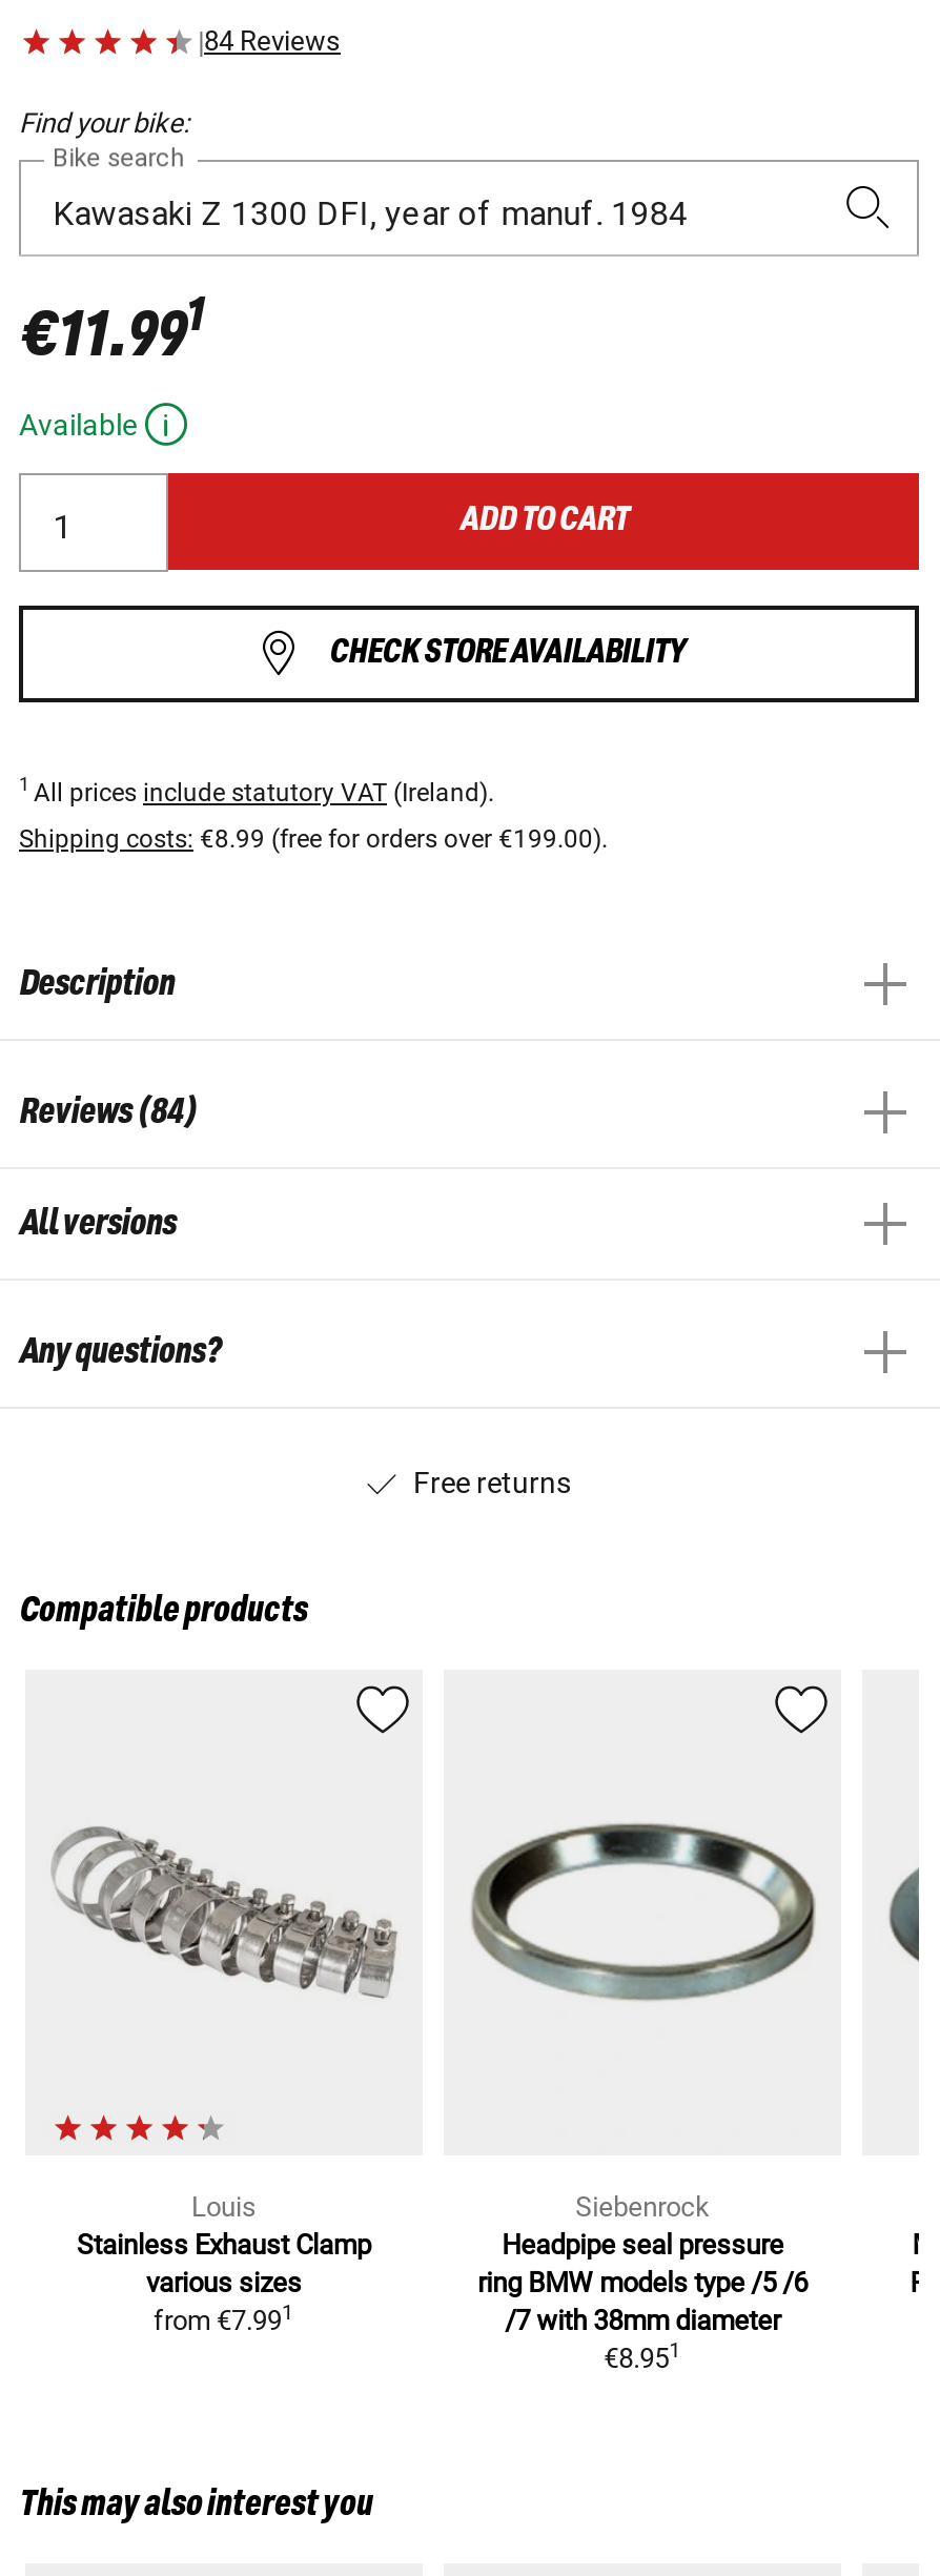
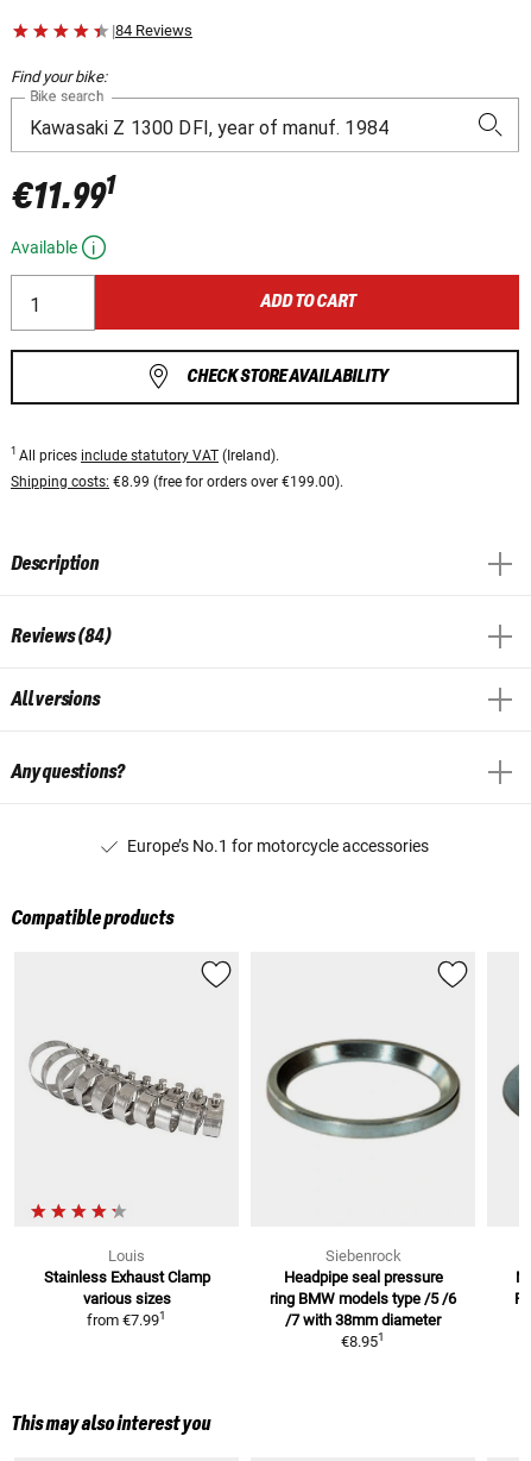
[413,1465,571,1499] Free returns -> [127,836,429,855] Europe’s No.1 for motorcycle accessories

